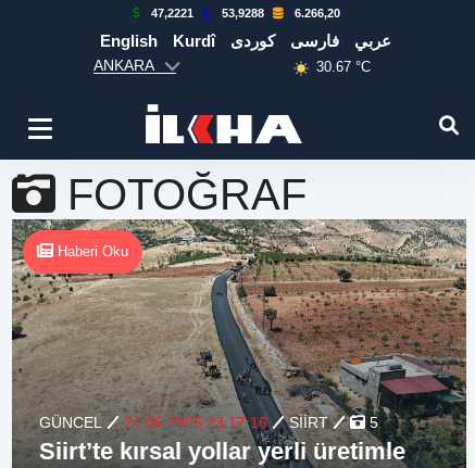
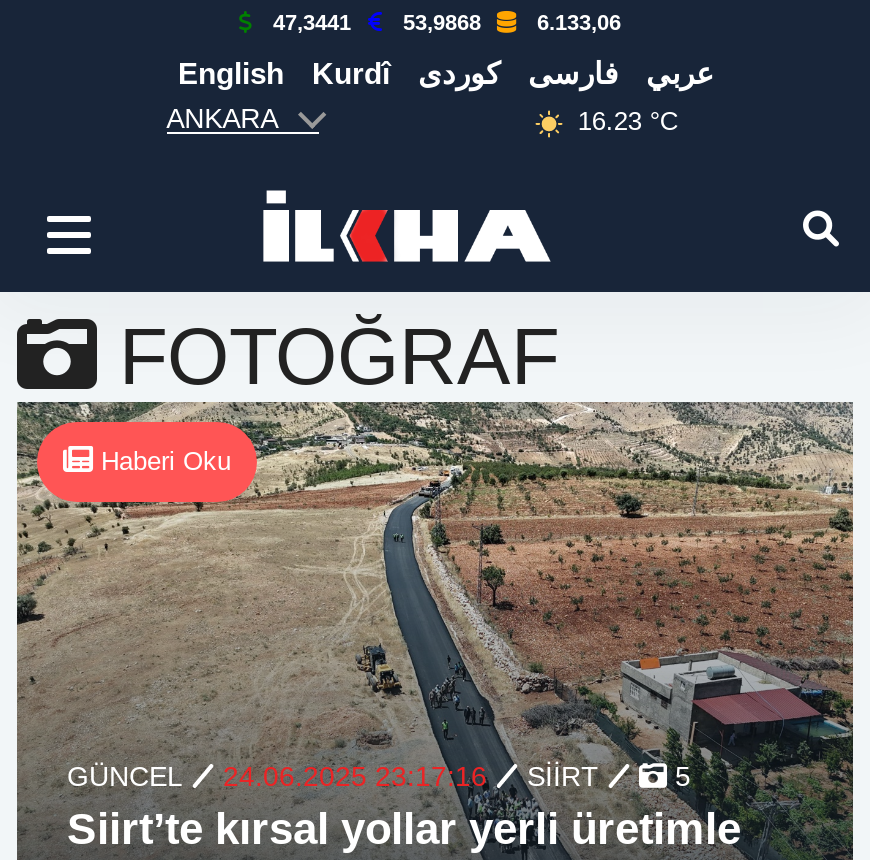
[151,7,193,20] 47,2221 -> [273,10,351,34] 47,3441
[222,7,264,20] 53,9288 -> [403,10,481,34] 53,9868
[295,7,340,20] 6.266,20 -> [537,10,621,34] 6.133,06
[317,59,371,75] 30.67 °C -> [578,107,678,137] 16.23 °C

